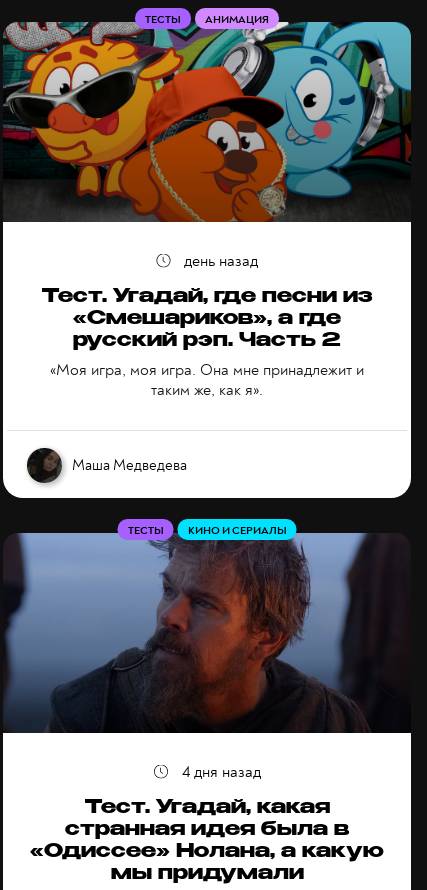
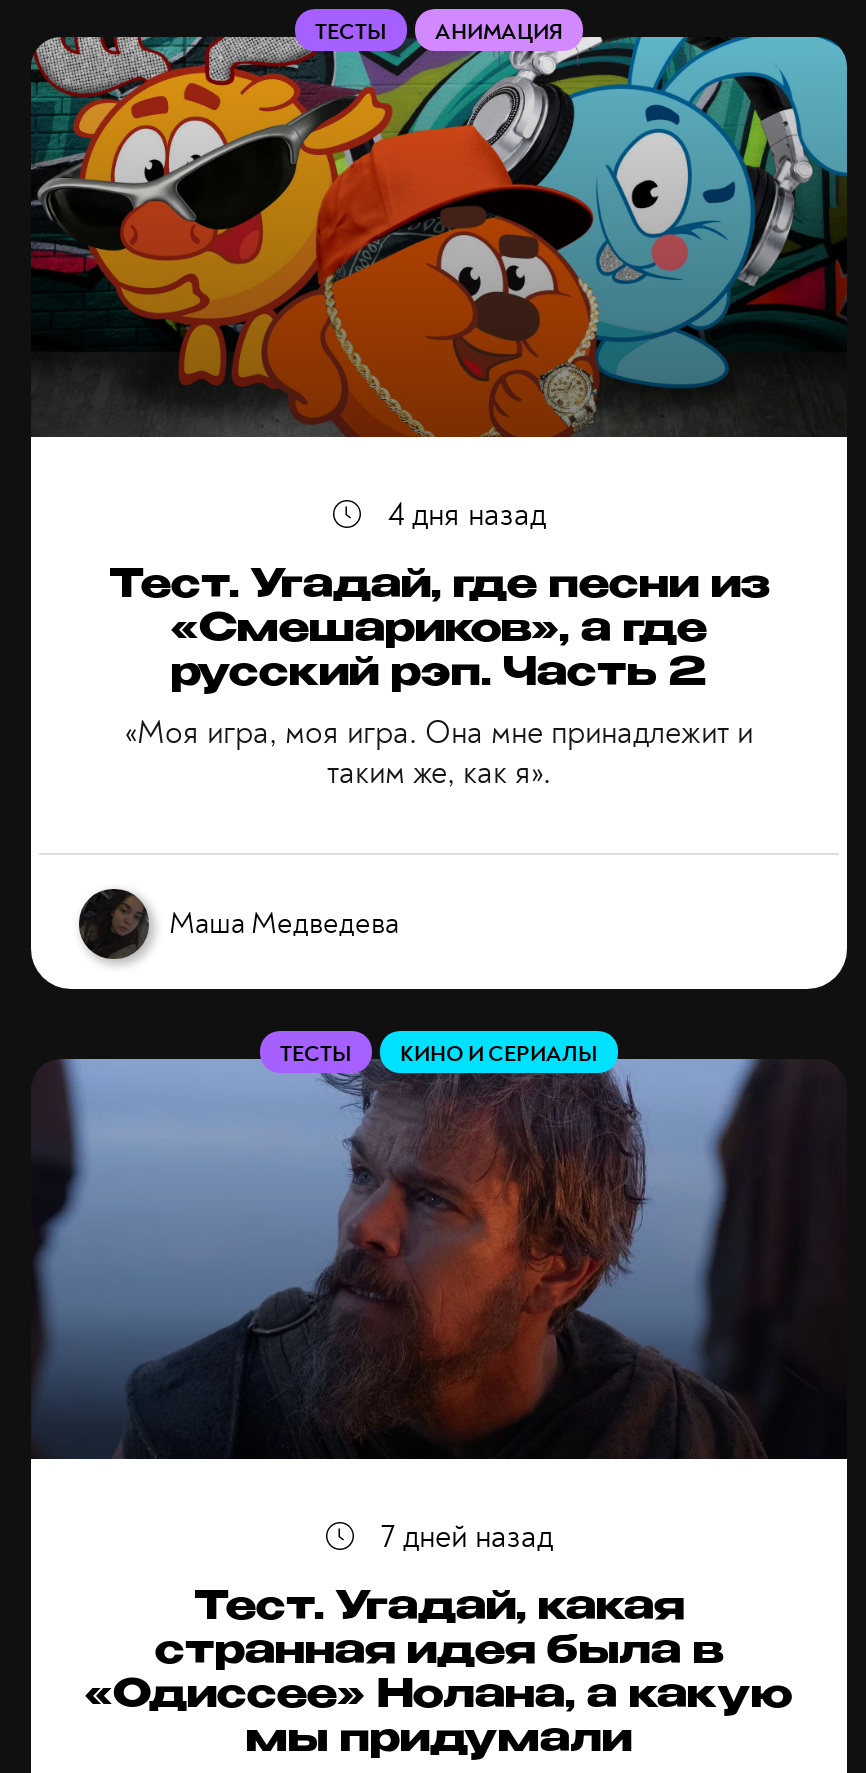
[184,251,258,271] день назад -> [388,495,546,535] 4 дня назад
[181,762,260,782] 4 дня назад -> [381,1517,553,1557] 7 дней назад

